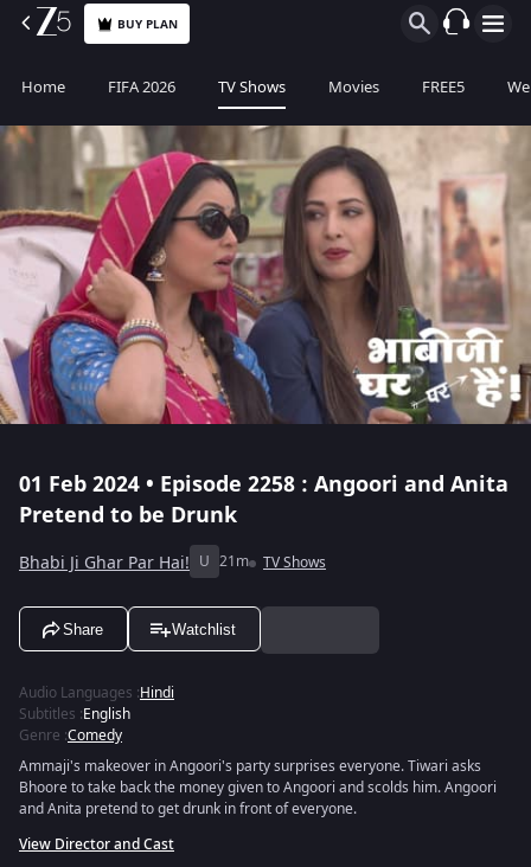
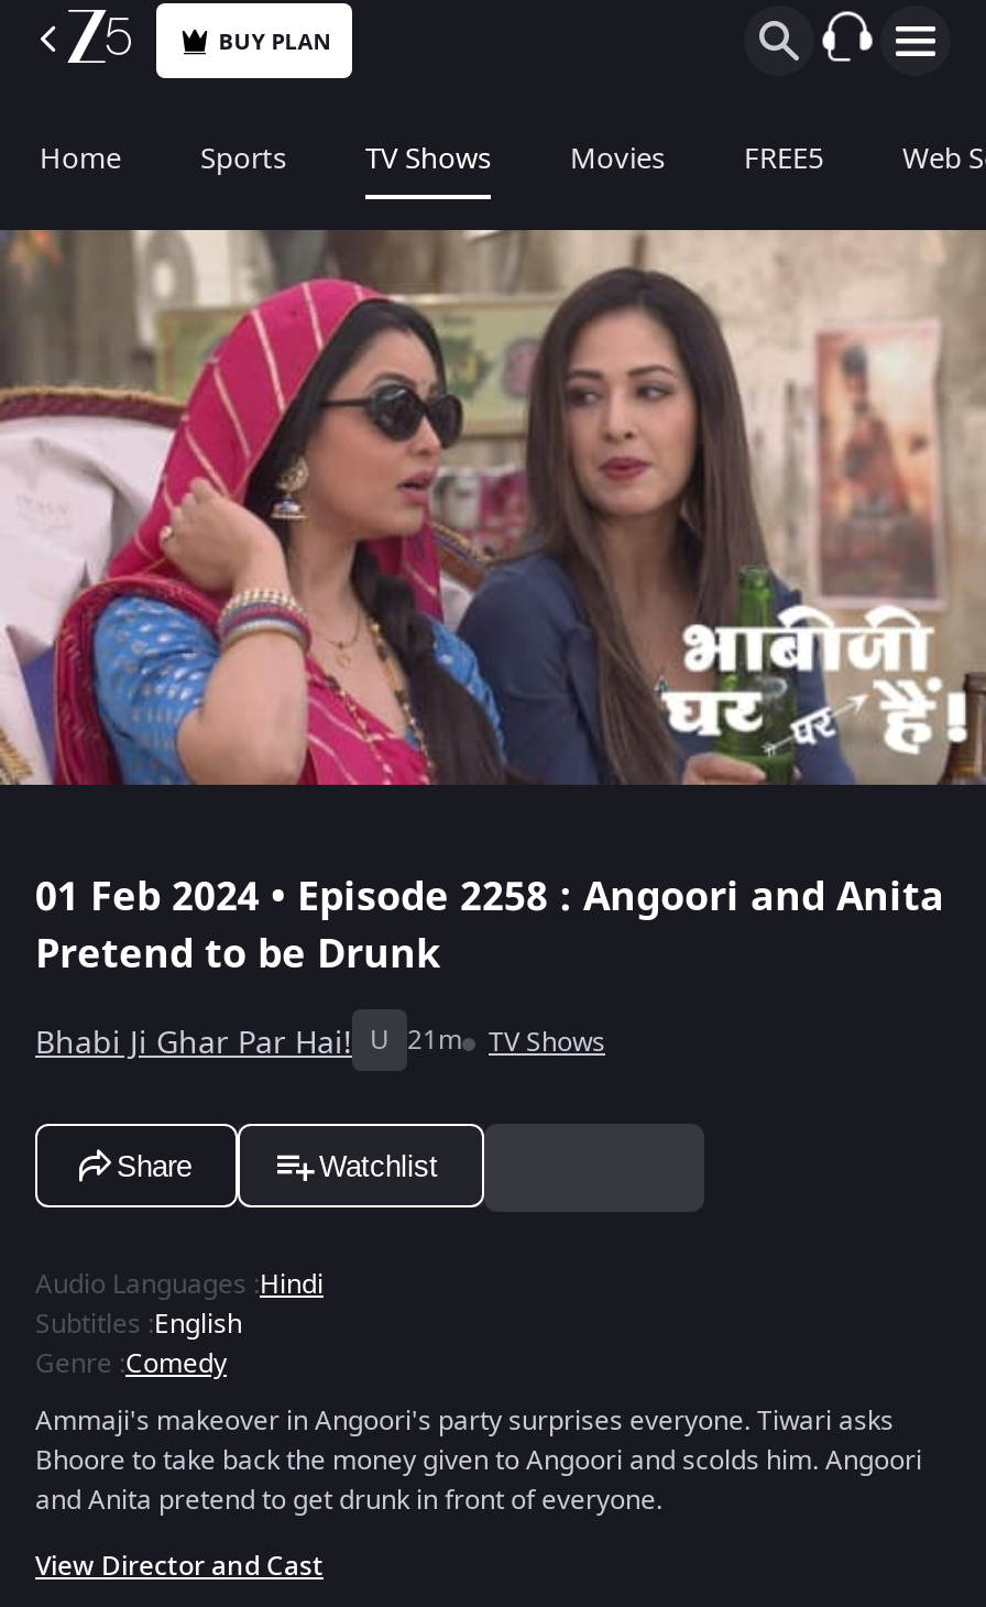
[108,76,175,98] FIFA 2026 -> [200,138,286,179] Sports

